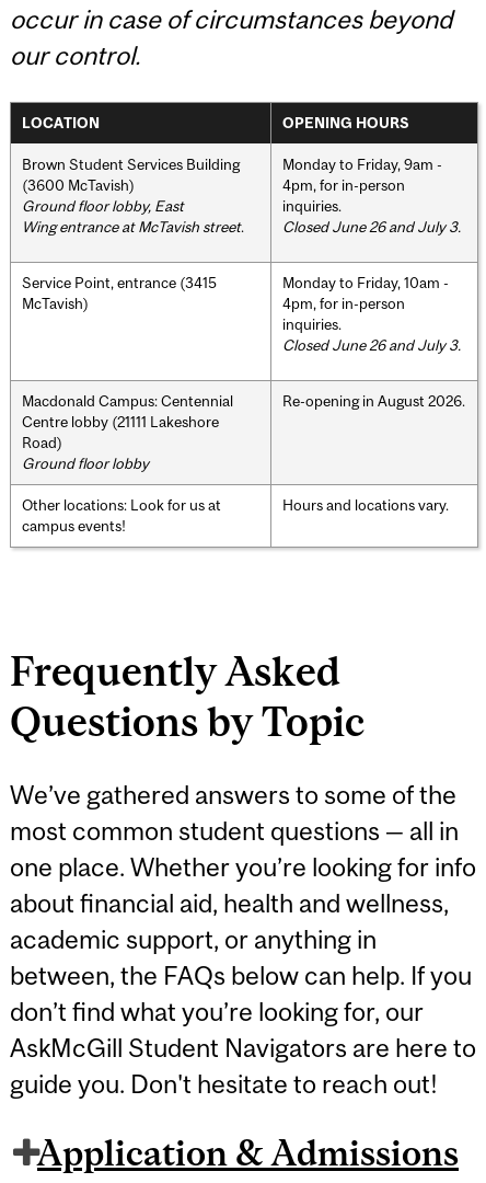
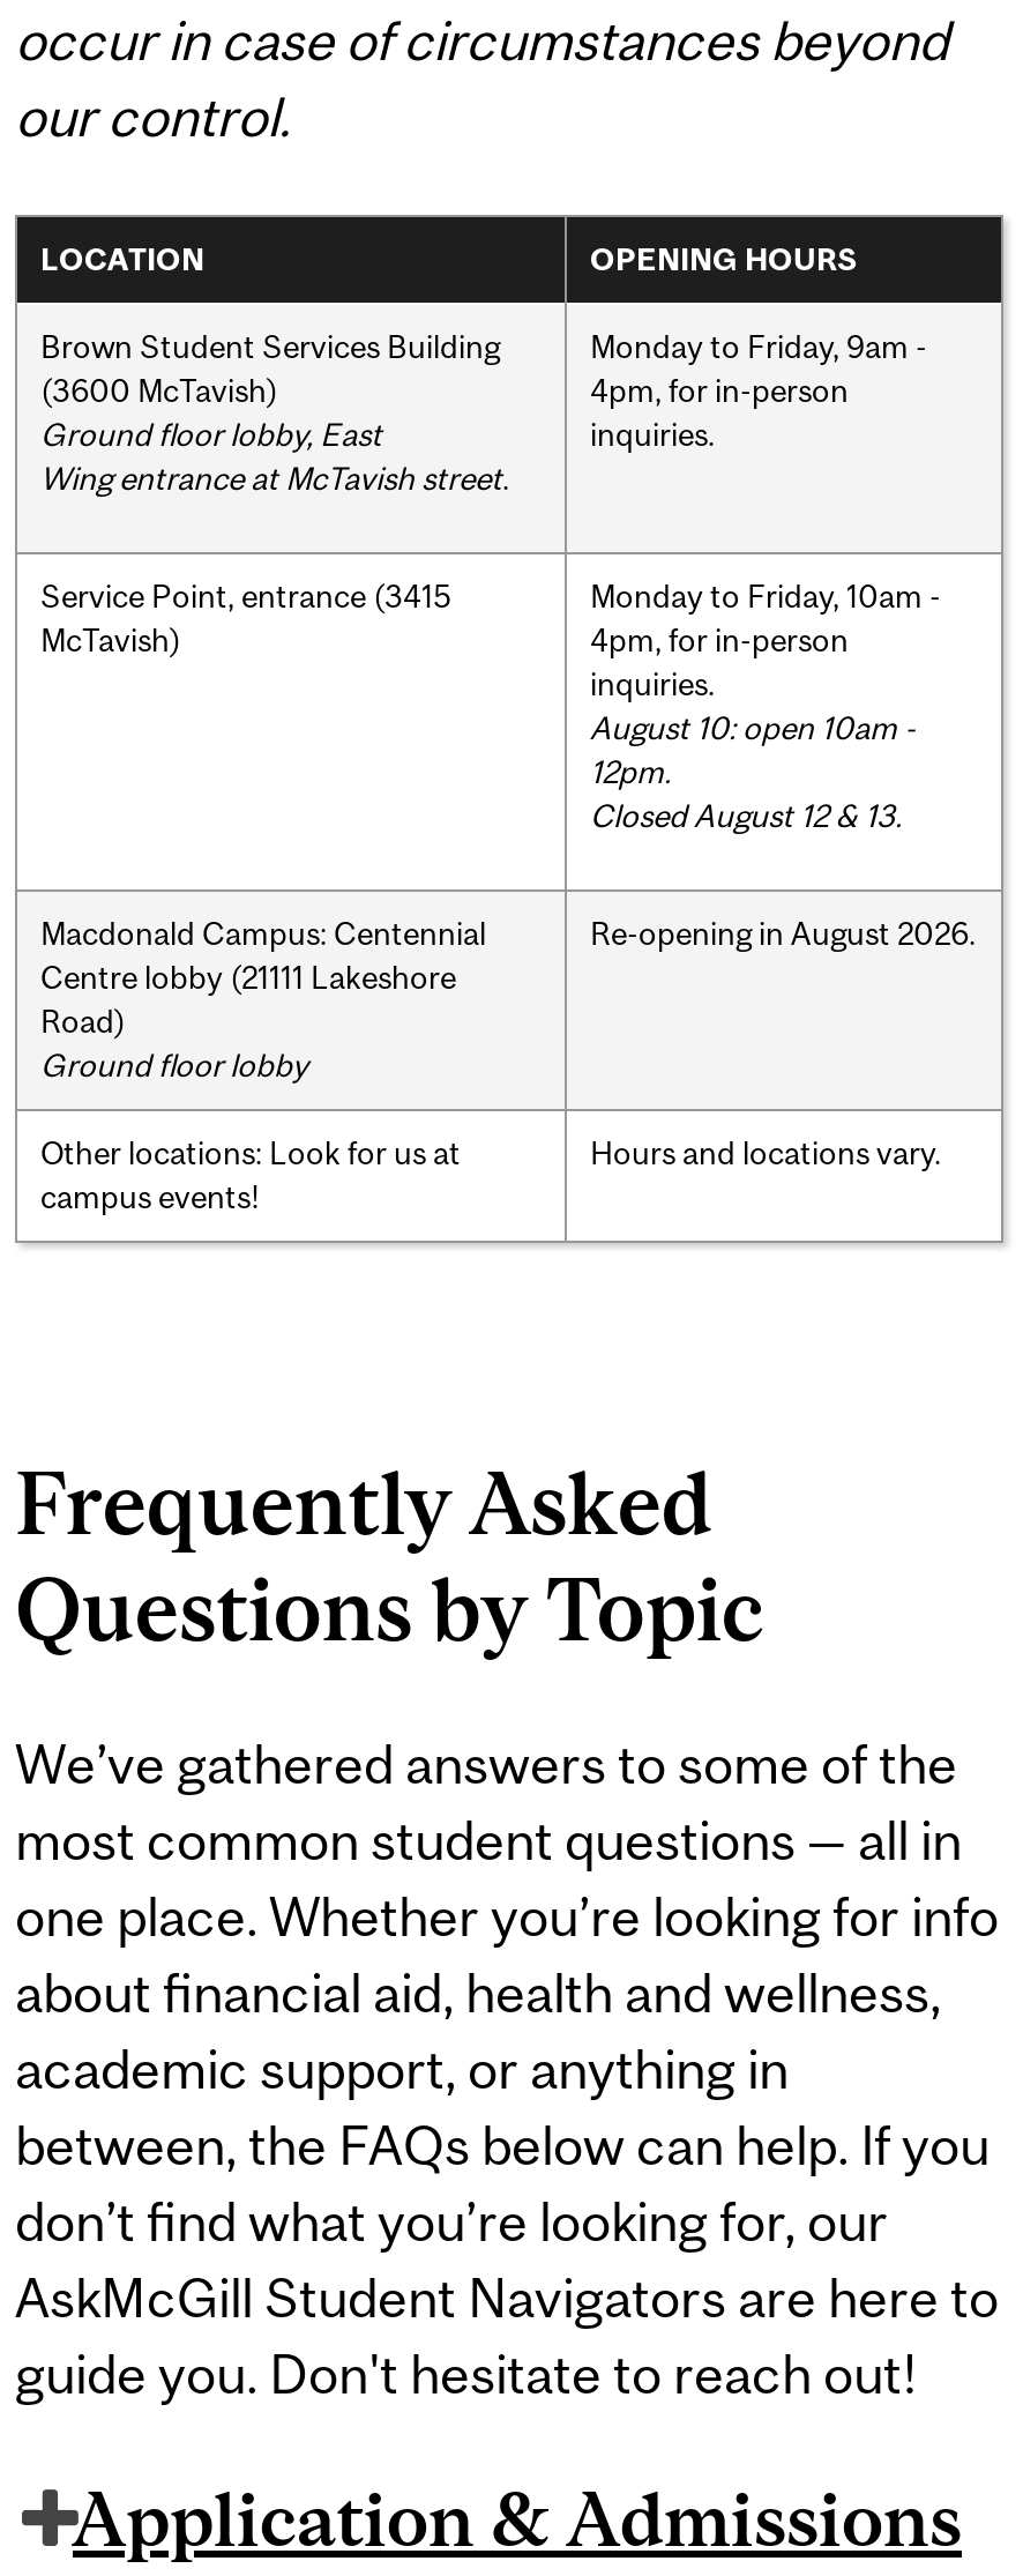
[282,218,461,235] Closed June 26 and July 3. -> none
[282,336,461,353] Closed June 26 and July 3. -> [590,708,916,833] August 10: open 10am - | 12pm. | Closed August 12 & 13.

